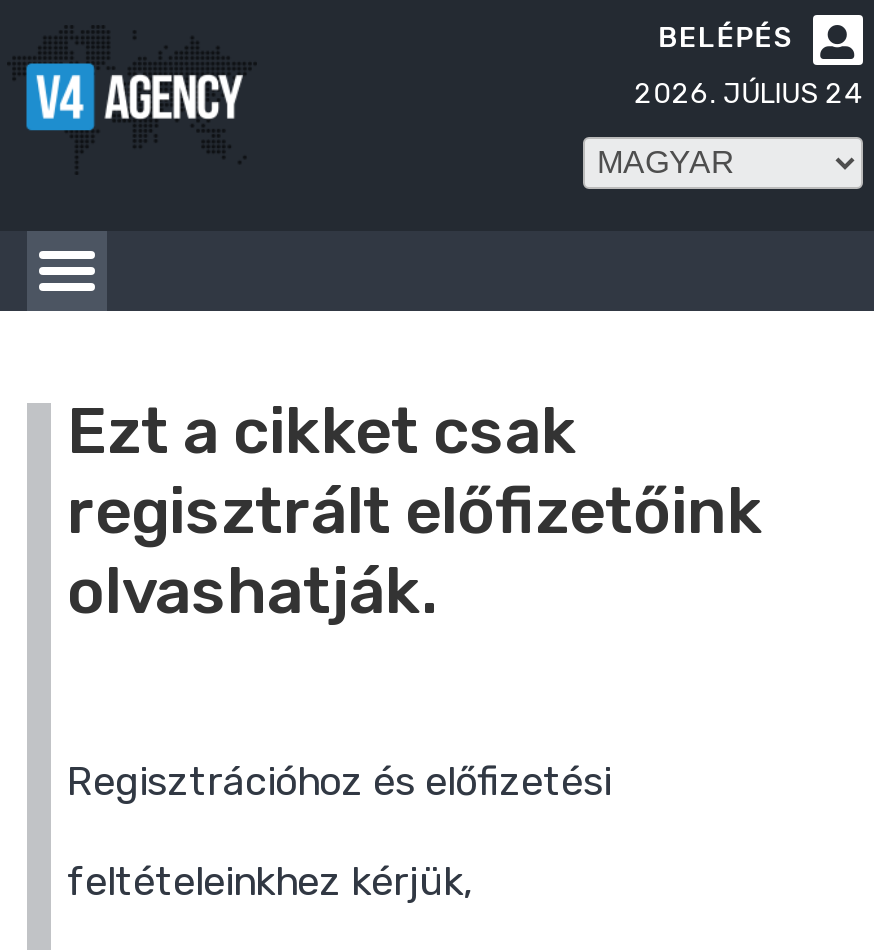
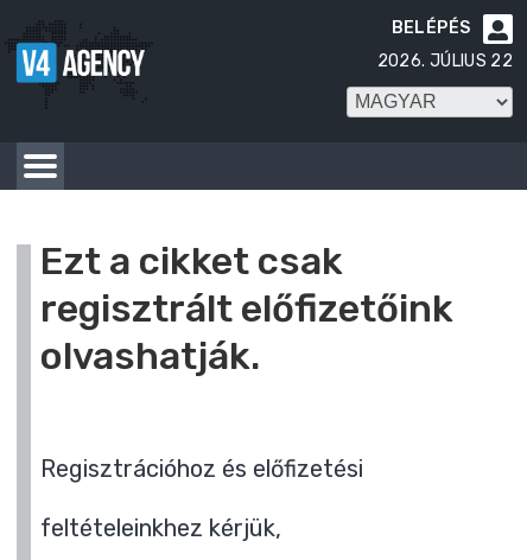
[635,76,863,110] 2026. JÚLIUS 24 -> [377,50,513,71] 2026. JÚLIUS 22

